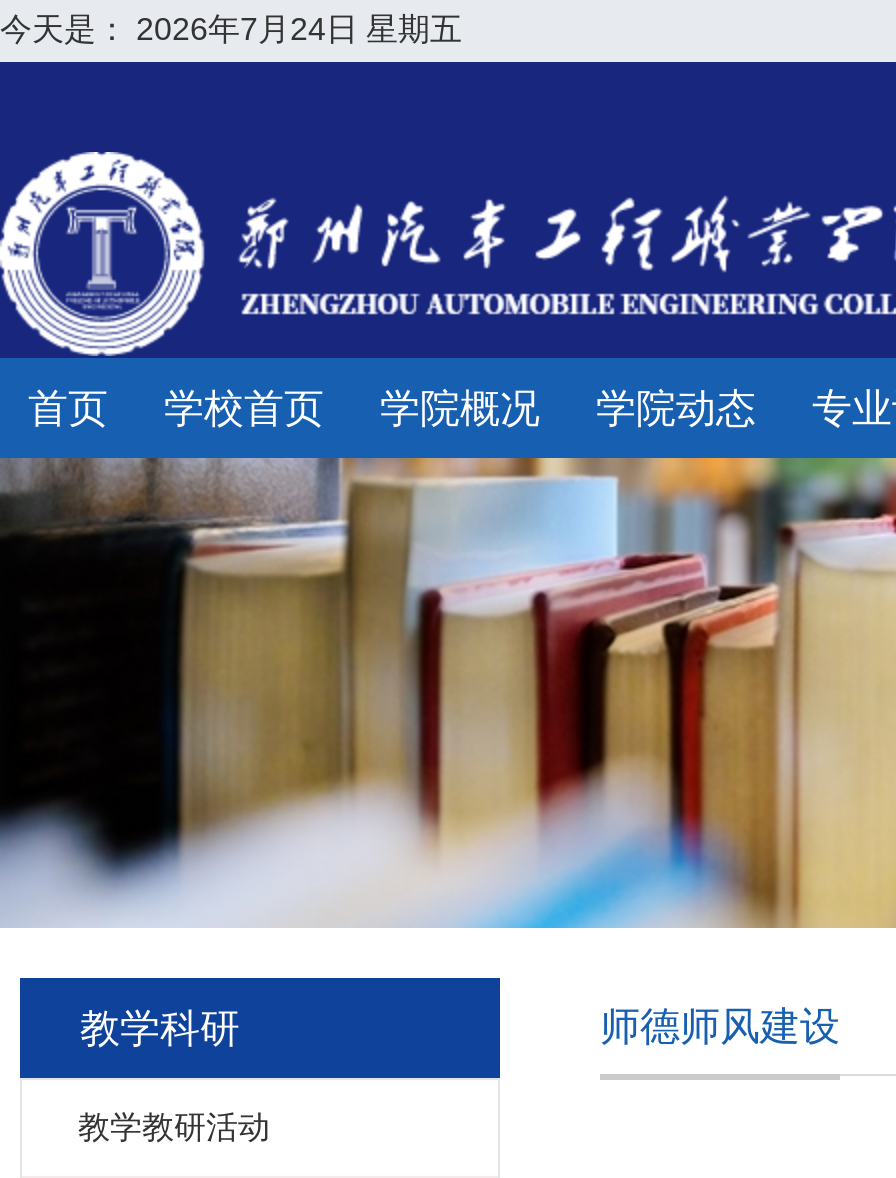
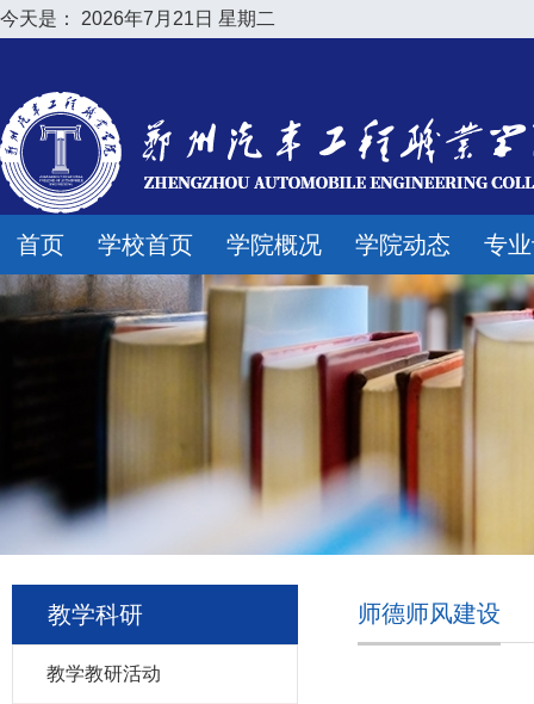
[0,12,462,46] 今天是： 2026年7月24日 星期五 -> [0,8,275,29] 今天是： 2026年7月21日 星期二

